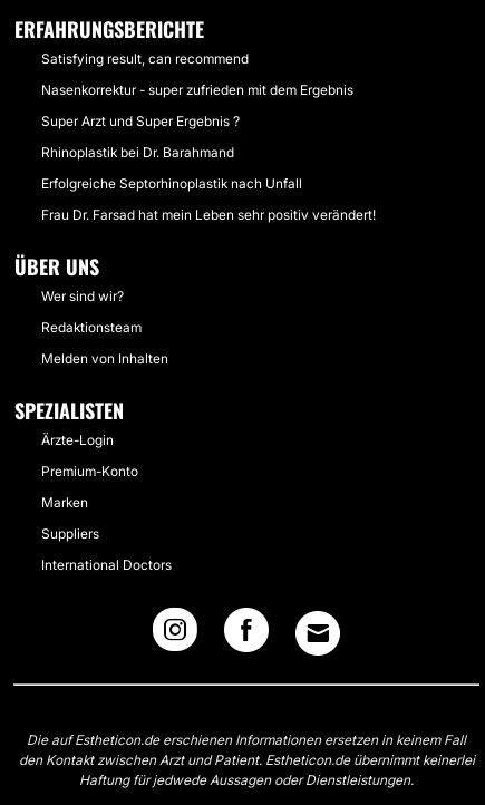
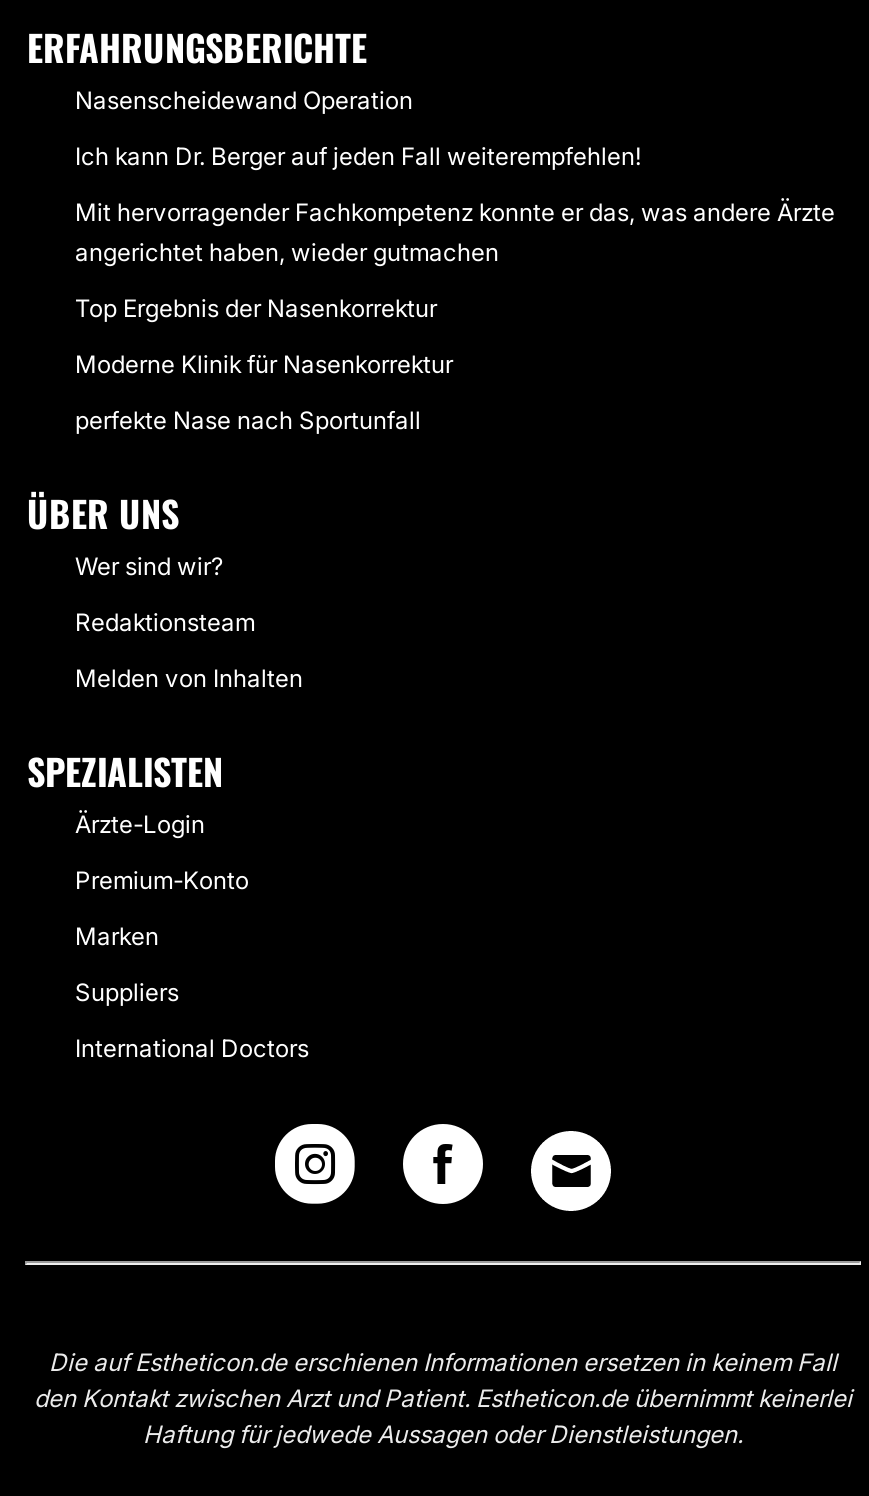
[41,50,249,67] Satisfying result, can recommend -> [75,85,413,115] Nasenscheidewand Operation
[41,81,353,98] Nasenkorrektur - super zufrieden mit dem Ergebnis -> [75,141,641,171] Ich kann Dr. Berger auf jeden Fall weiterempfehlen!
[41,113,240,129] Super Arzt und Super Ergebnis ? -> [75,197,835,267] Mit hervorragender Fachkompetenz konnte er das, was andere Ärzte | angerichtet haben, wieder gutmachen
[41,144,234,161] Rhinoplastik bei Dr. Barahmand -> [75,293,437,323] Top Ergebnis der Nasenkorrektur
[41,175,302,192] Erfolgreiche Septorhinoplastik nach Unfall -> [75,349,453,379] Moderne Klinik für Nasenkorrektur
[41,206,376,223] Frau Dr. Farsad hat mein Leben sehr positiv verändert! -> [75,405,421,435] perfekte Nase nach Sportunfall

